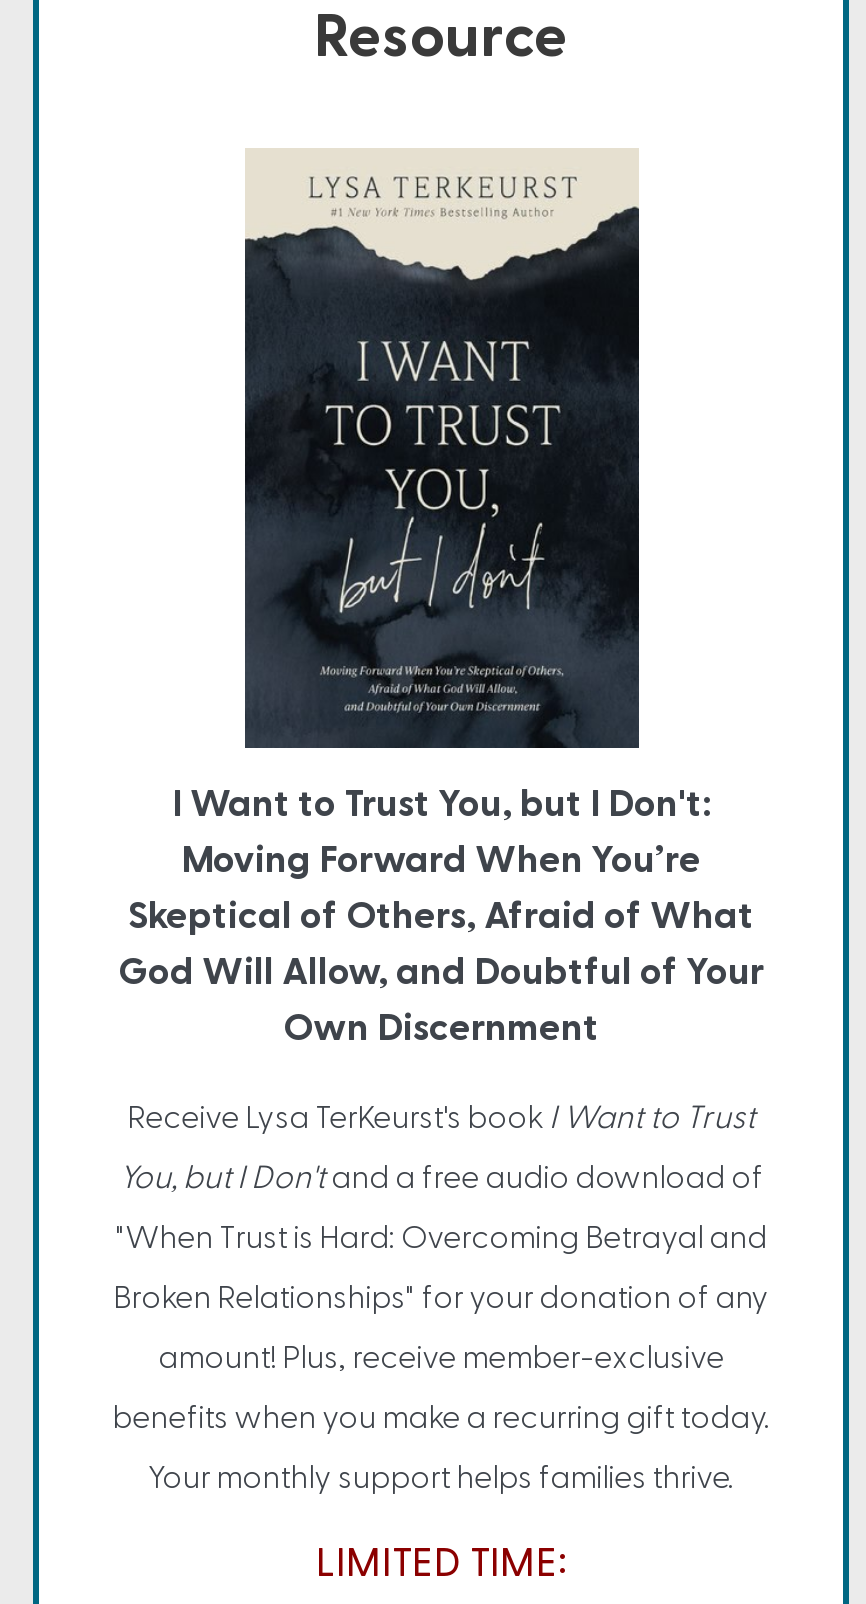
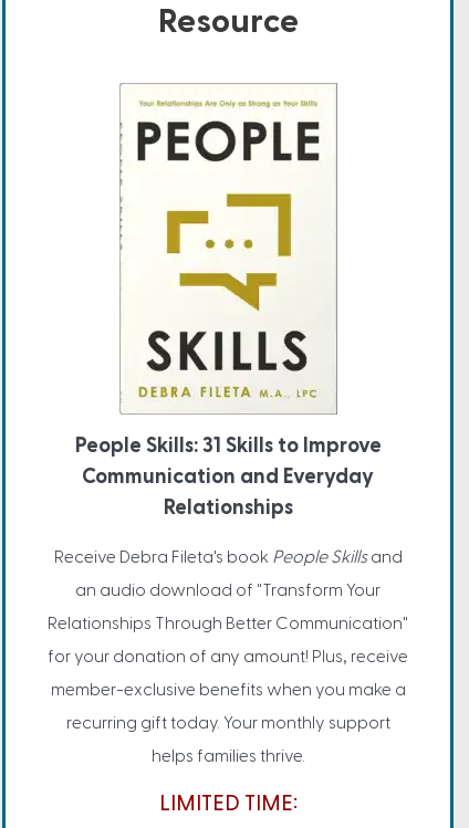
[243,154,639,750] [image] -> [119,85,336,366] [image]
[112,787,770,1495] I Want to Trust You, but I Don't: | Moving Forward When You’re | Skeptical of Others, Afraid of What | God Will Allow, and Doubtful of Your | Own Discernment | Receive Lysa TerKeurst's book I Want to Trust | You, but I Don'tand a free audio download of | "When Trust is Hard: Overcoming Betrayal and | Broken Relationships" for your donation of any | amount! Plus, receive member-exclusive | benefits when you make a recurring gift today. | Your monthly support helps families thrive. -> [48,436,408,765] People Skills: 31 Skills to Improve | Communication and Everyday | Relationships | Receive Debra Fileta's book People Skills and | an audio download of "Transform Your | Relationships Through Better Communication" | for your donation of any amount! Plus, receive | member-exclusive benefits when you make a | recurring gift today. Your monthly support | helps families thrive.

